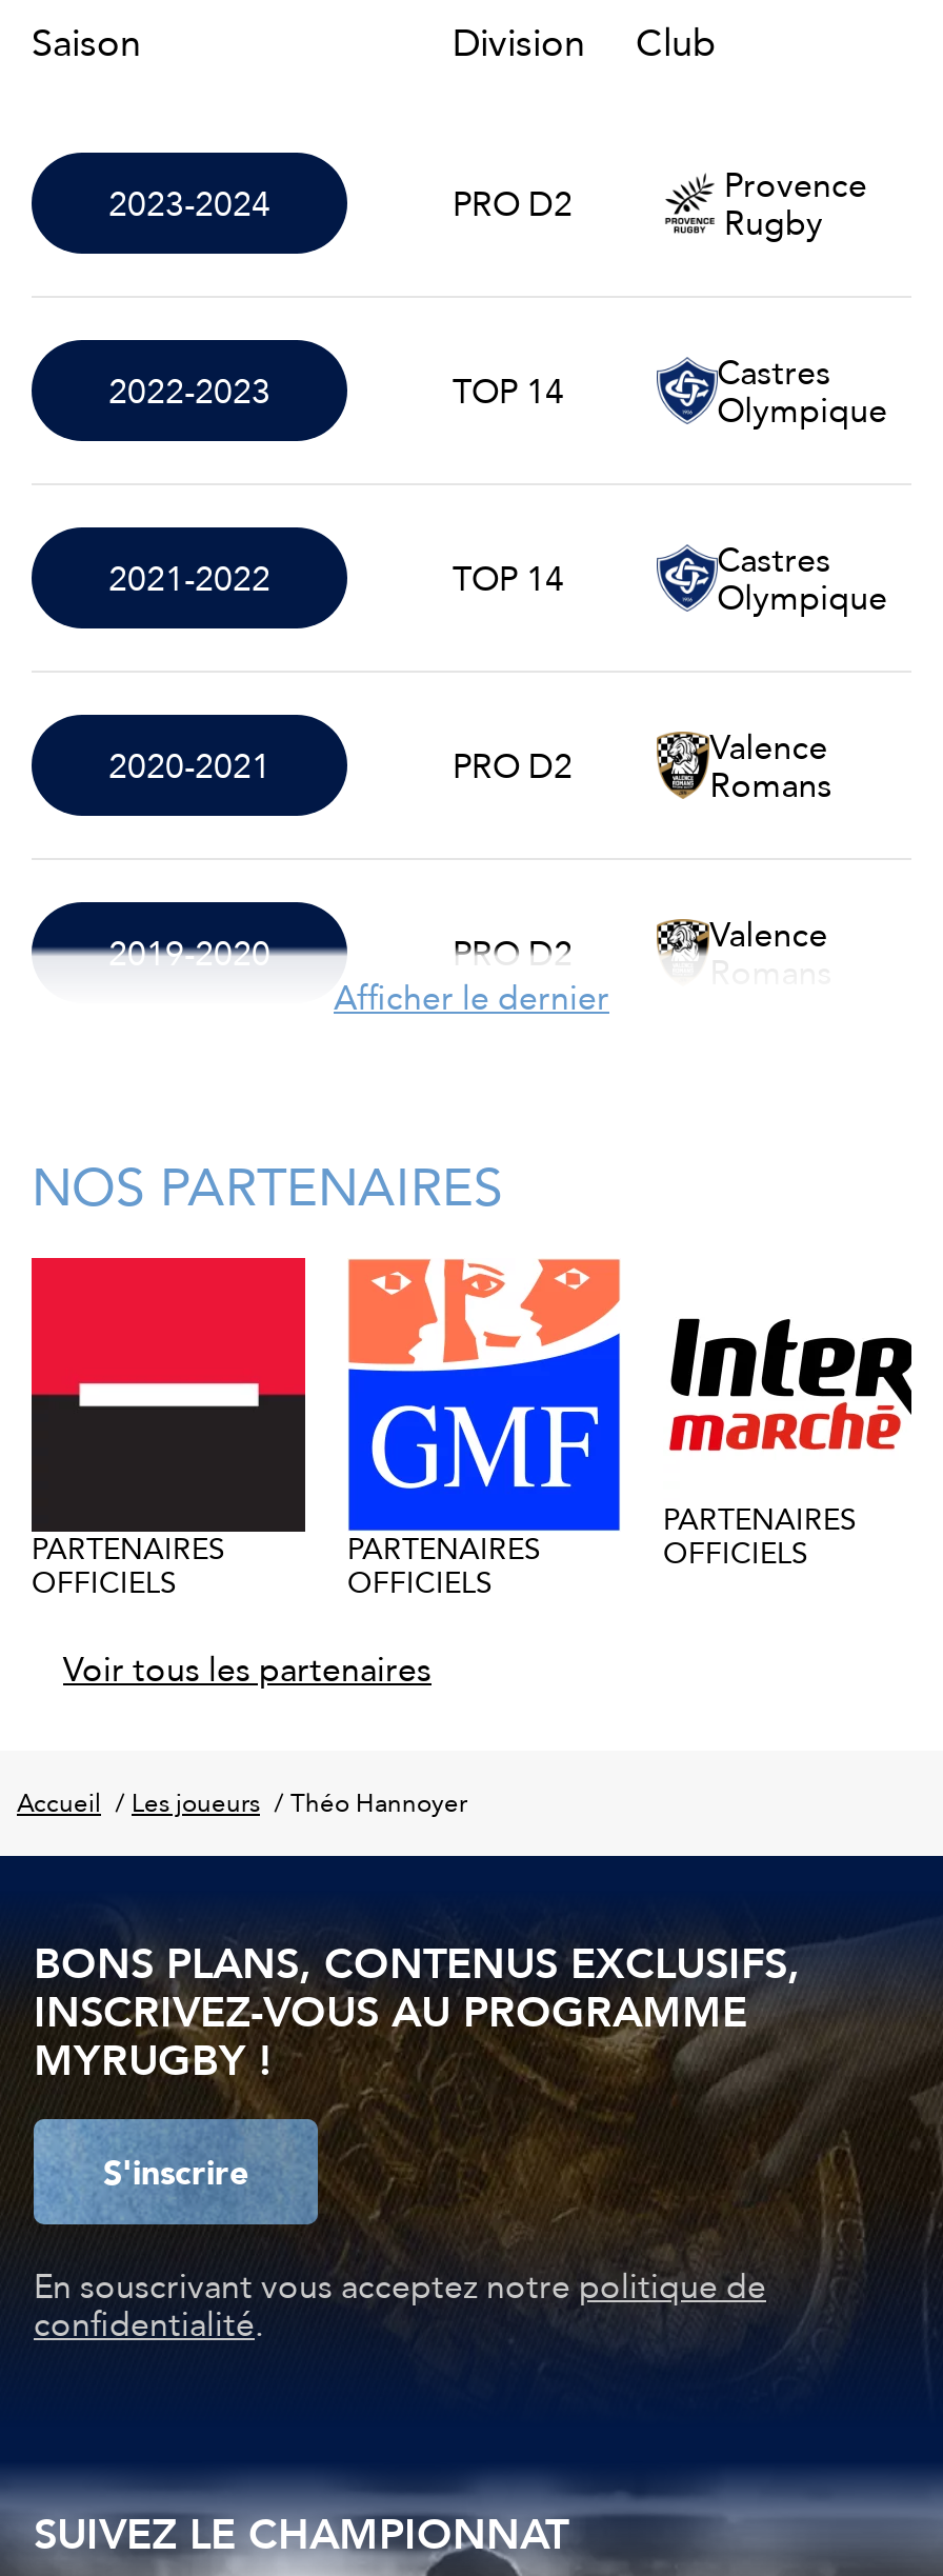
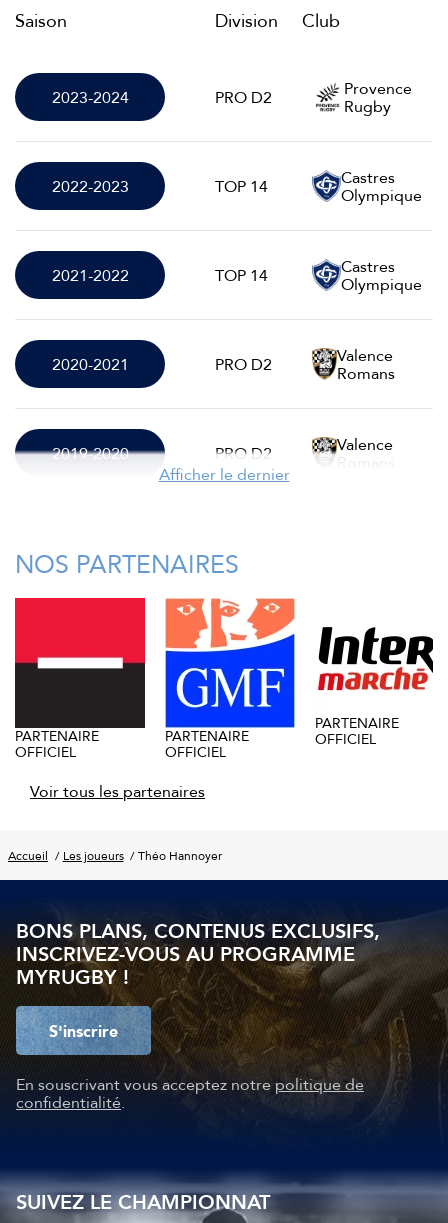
[663,1496,857,1576] PARTENAIRES | OFFICIELS -> [315,712,399,750] PARTENAIRE | OFFICIEL
[32,1526,225,1606] PARTENAIRES | OFFICIELS -> [15,725,99,763] PARTENAIRE | OFFICIEL
[347,1525,541,1605] PARTENAIRES | OFFICIELS -> [165,725,249,763] PARTENAIRE | OFFICIEL

